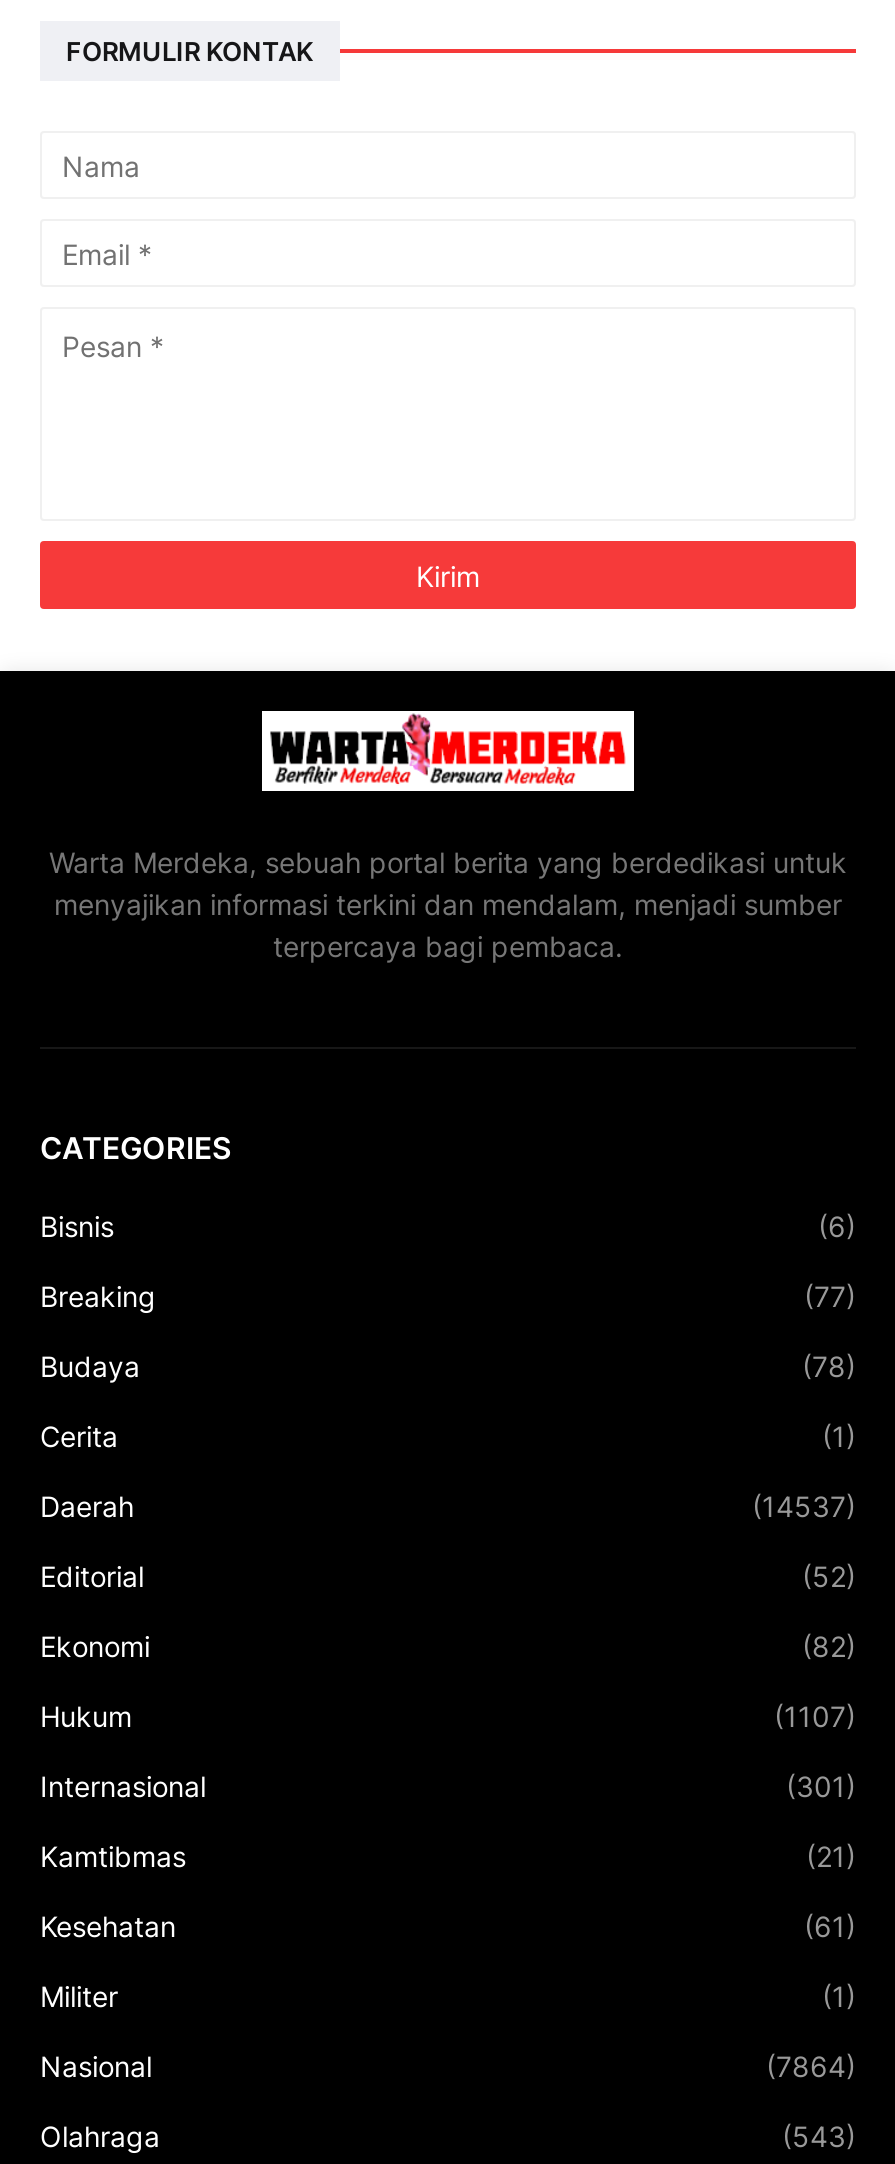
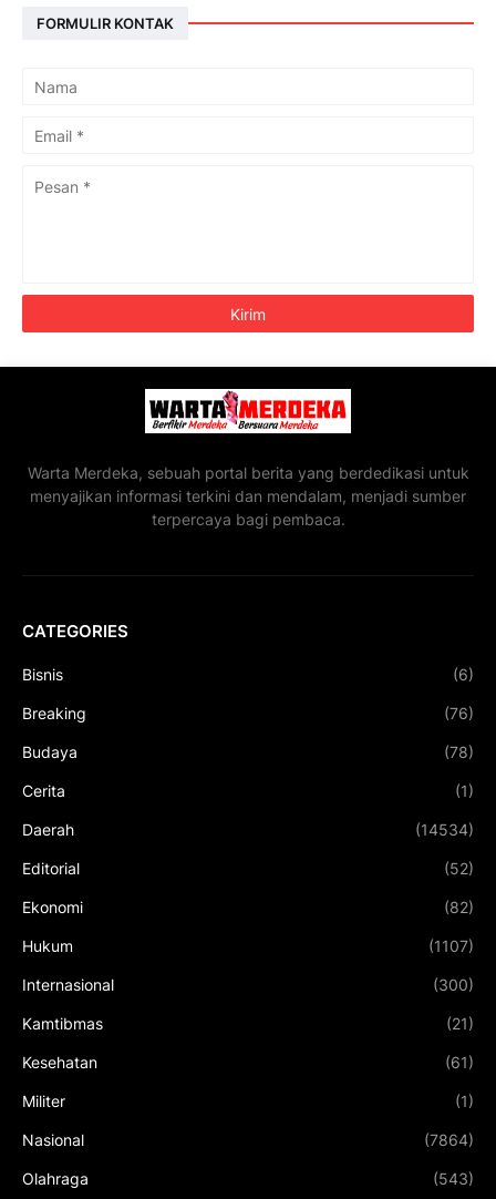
[804,1280,856,1314] (77) -> [444,704,474,723] (76)
[752,1490,856,1524] (14537) -> [415,820,474,839] (14534)
[786,1770,856,1804] (301) -> [433,976,474,994] (300)

